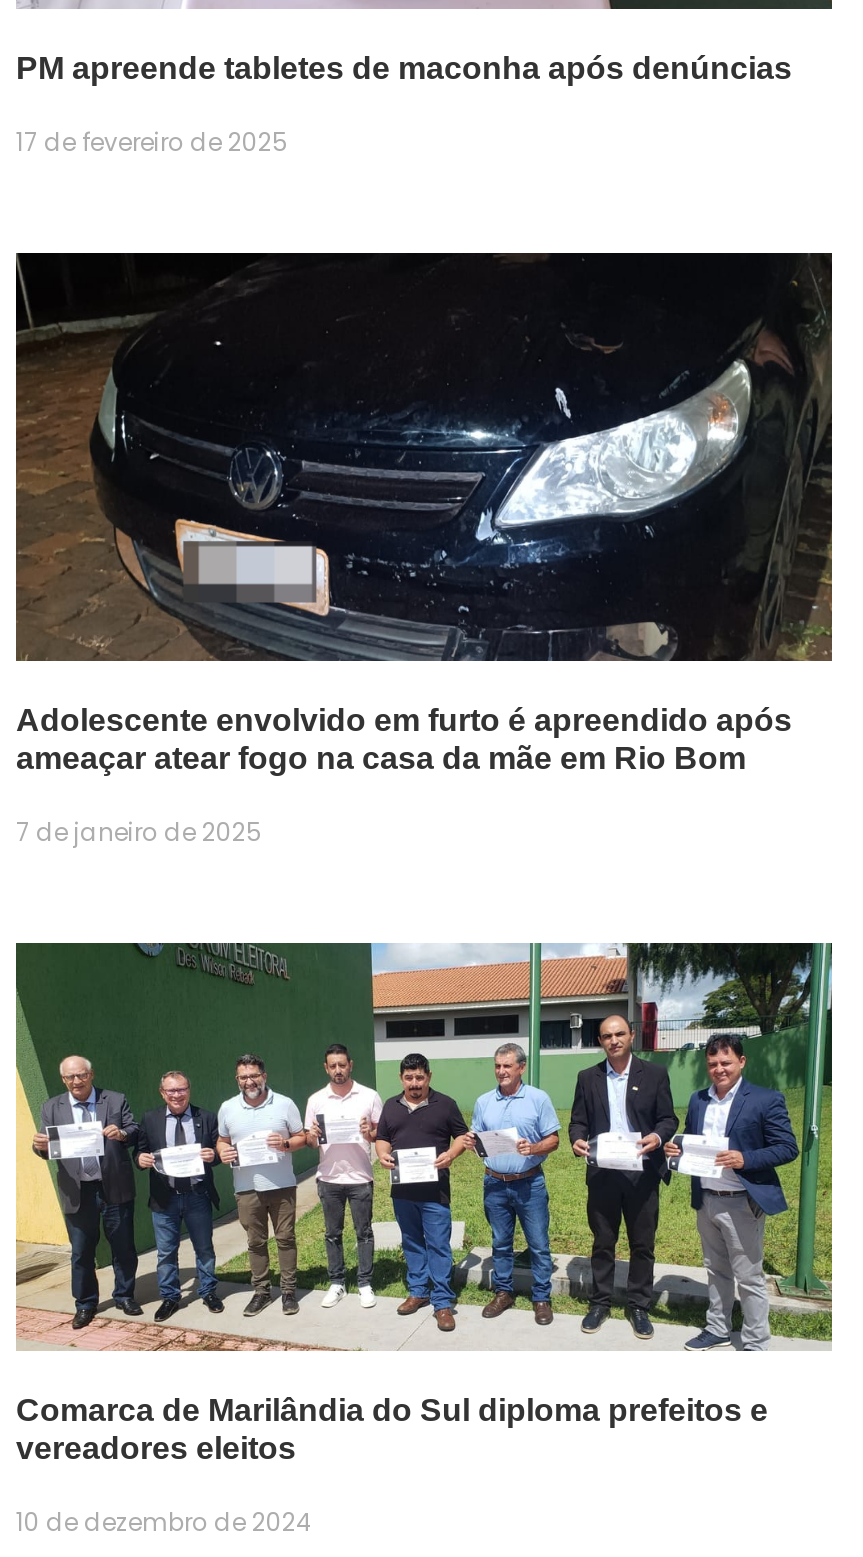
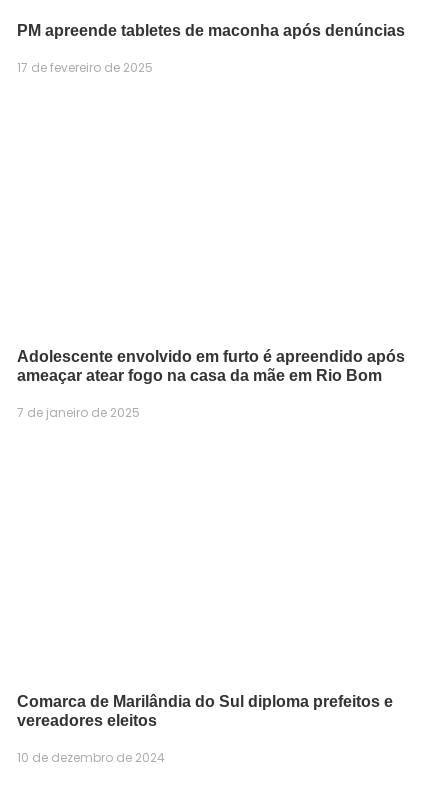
[14,250,834,664] [image] -> none
[14,940,834,1354] [image] -> none

